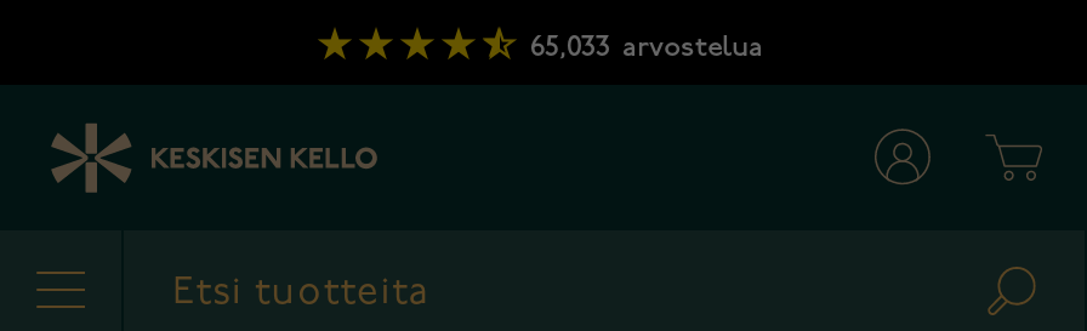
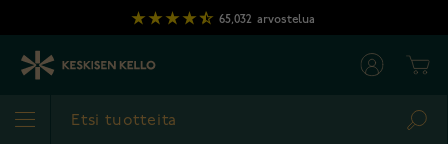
[530,29,763,65] 65,033 arvostelua -> [218,12,314,27] 65,032 arvostelua

